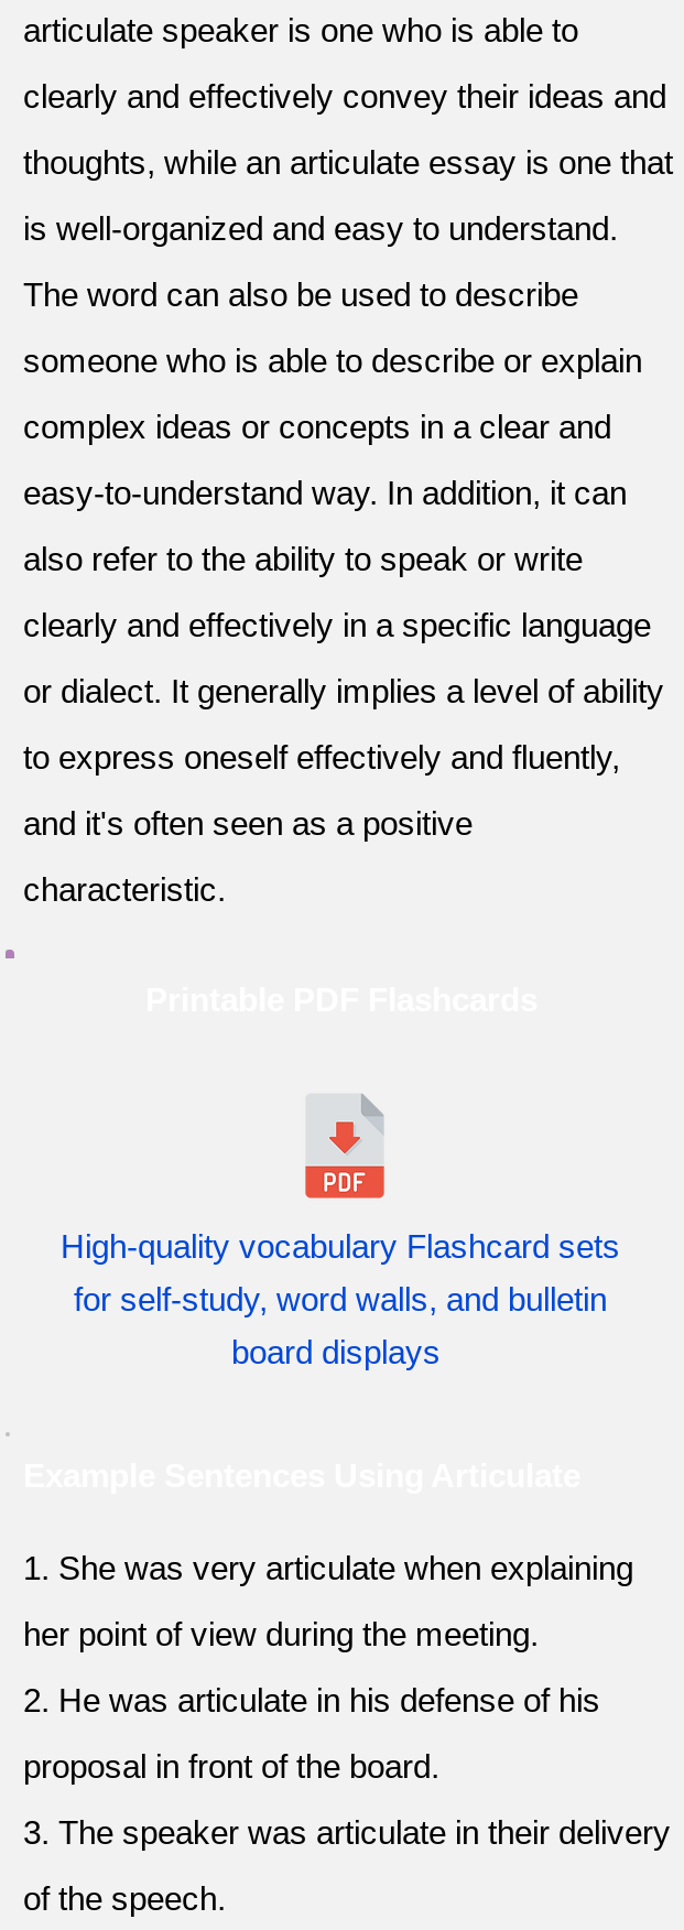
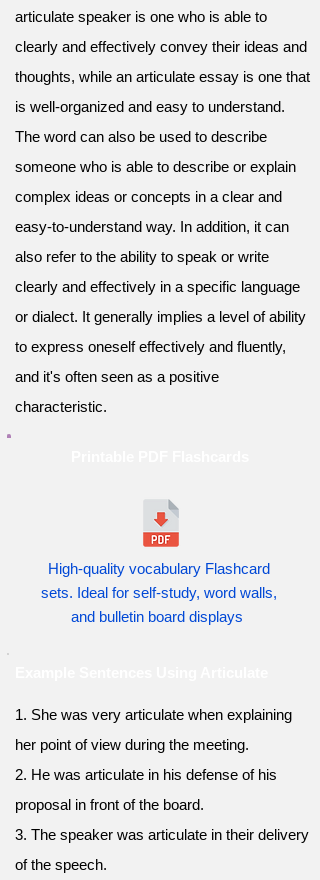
[61,1227,620,1370] High-quality vocabulary Flashcard sets | for self-study, word walls, and bulletin | board displays -> [41,560,277,625] High-quality vocabulary Flashcard | sets. Ideal for self-study, word walls, | and bulletin board displays

